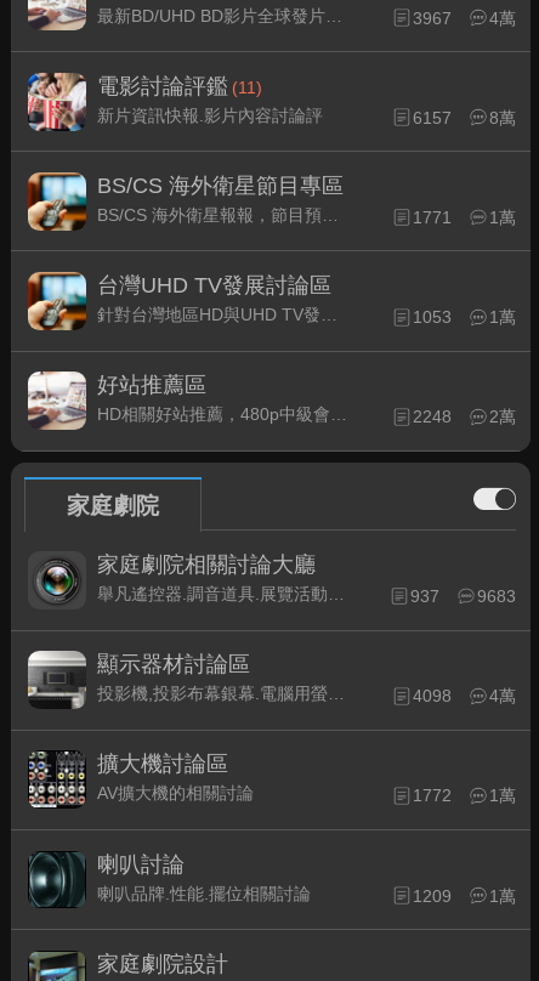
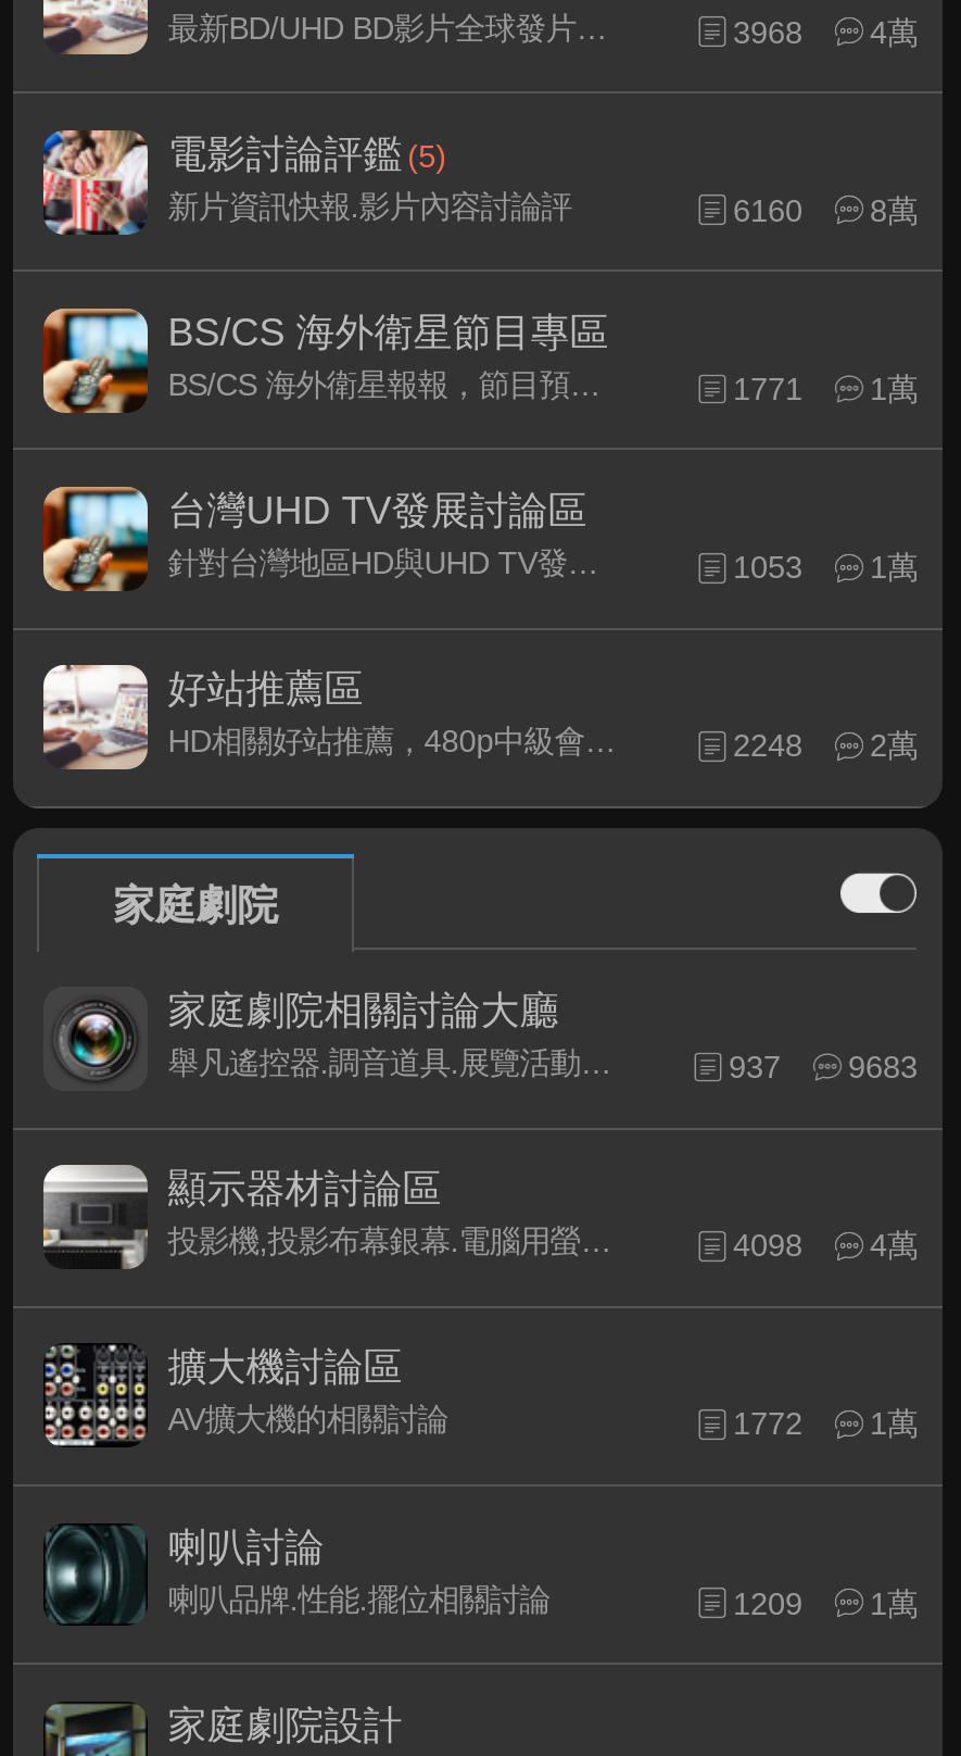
[413,8,517,27] 3967 4萬 -> [733,14,918,49] 3968 4萬
[97,74,262,98] 電影討論評鑑 (11) -> [168,132,447,176] 電影討論評鑑 (5)
[413,108,517,127] 6157 8萬 -> [733,193,918,228] 6160 8萬

